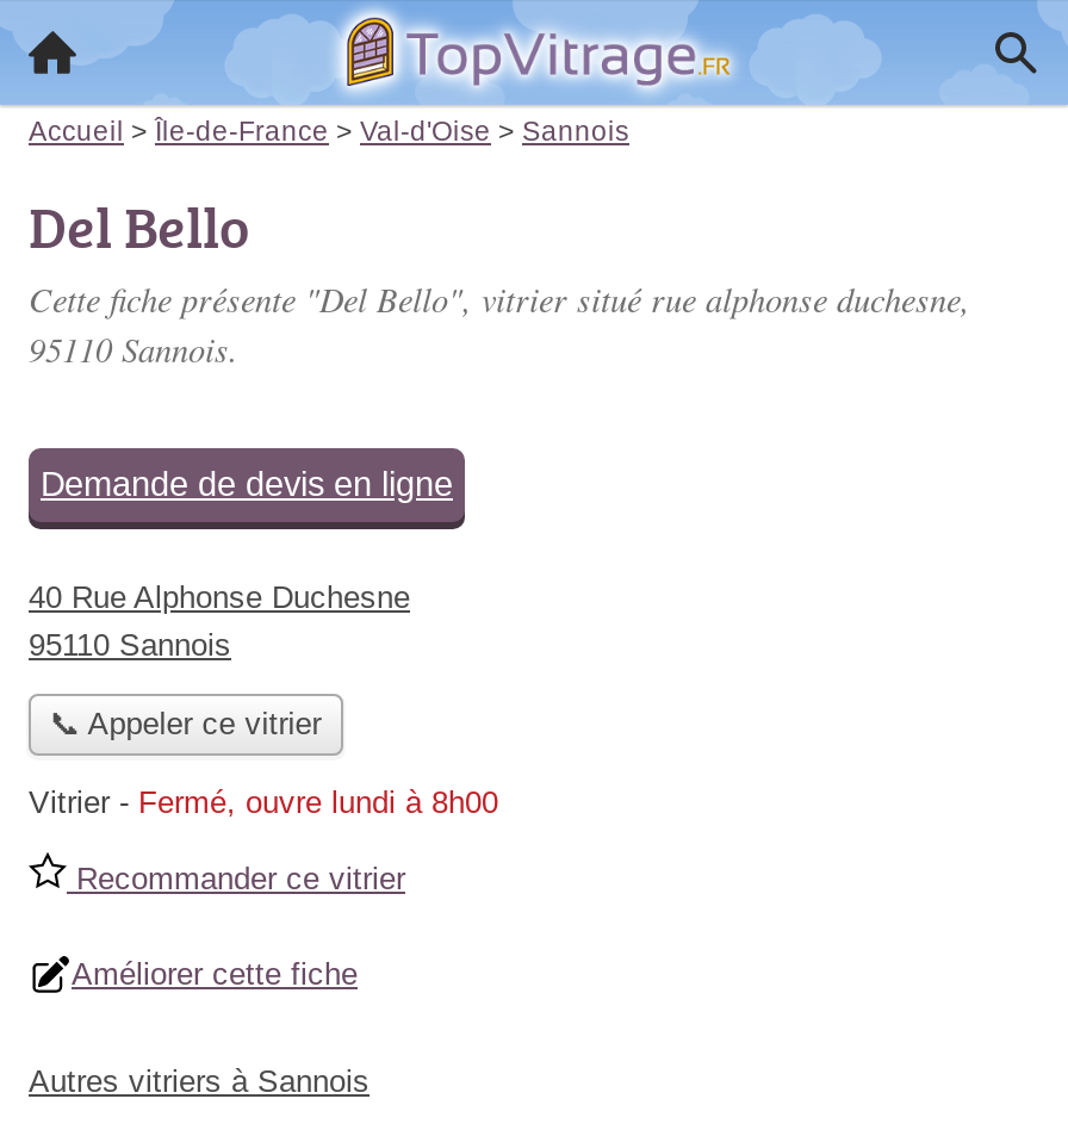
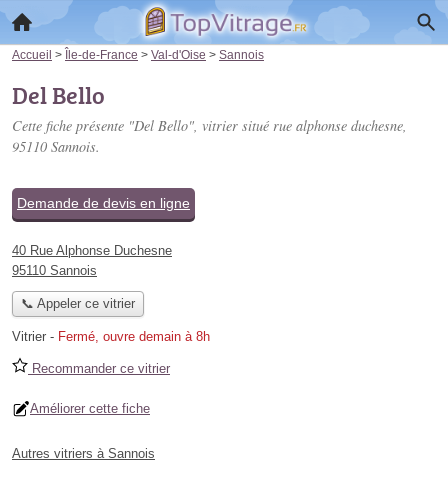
[29,785,498,821] Vitrier - Fermé, ouvre lundi à 8h00 -> [12,329,210,344] Vitrier - Fermé, ouvre demain à 8h

